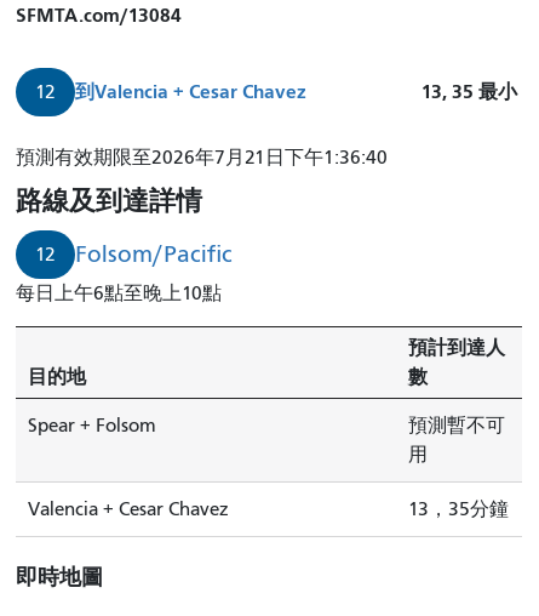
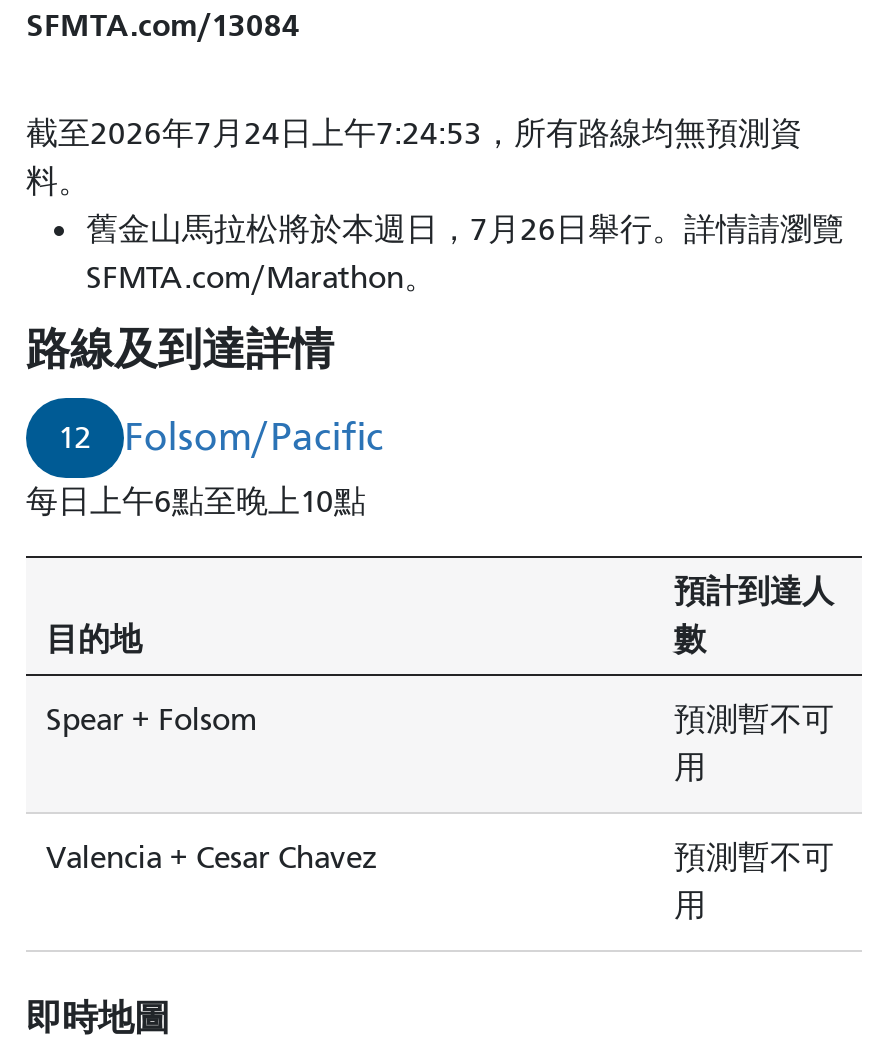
[16,80,522,168] 12 | 到Valencia + Cesar Chavez | 13, 35最小 | 預測有效期限至2026年7月21日下午1:36:40 -> [26,115,844,295] 截至2026年7月24日上午7:24:53，所有路線均無預測資 | 料。 | 舊金山馬拉松將於本週日，7月26日舉行。詳情請瀏覽 | SFMTA.com/Marathon。
[408,498,509,520] 13，35分鐘 -> [674,839,834,923] 預測暫不可 | 用

